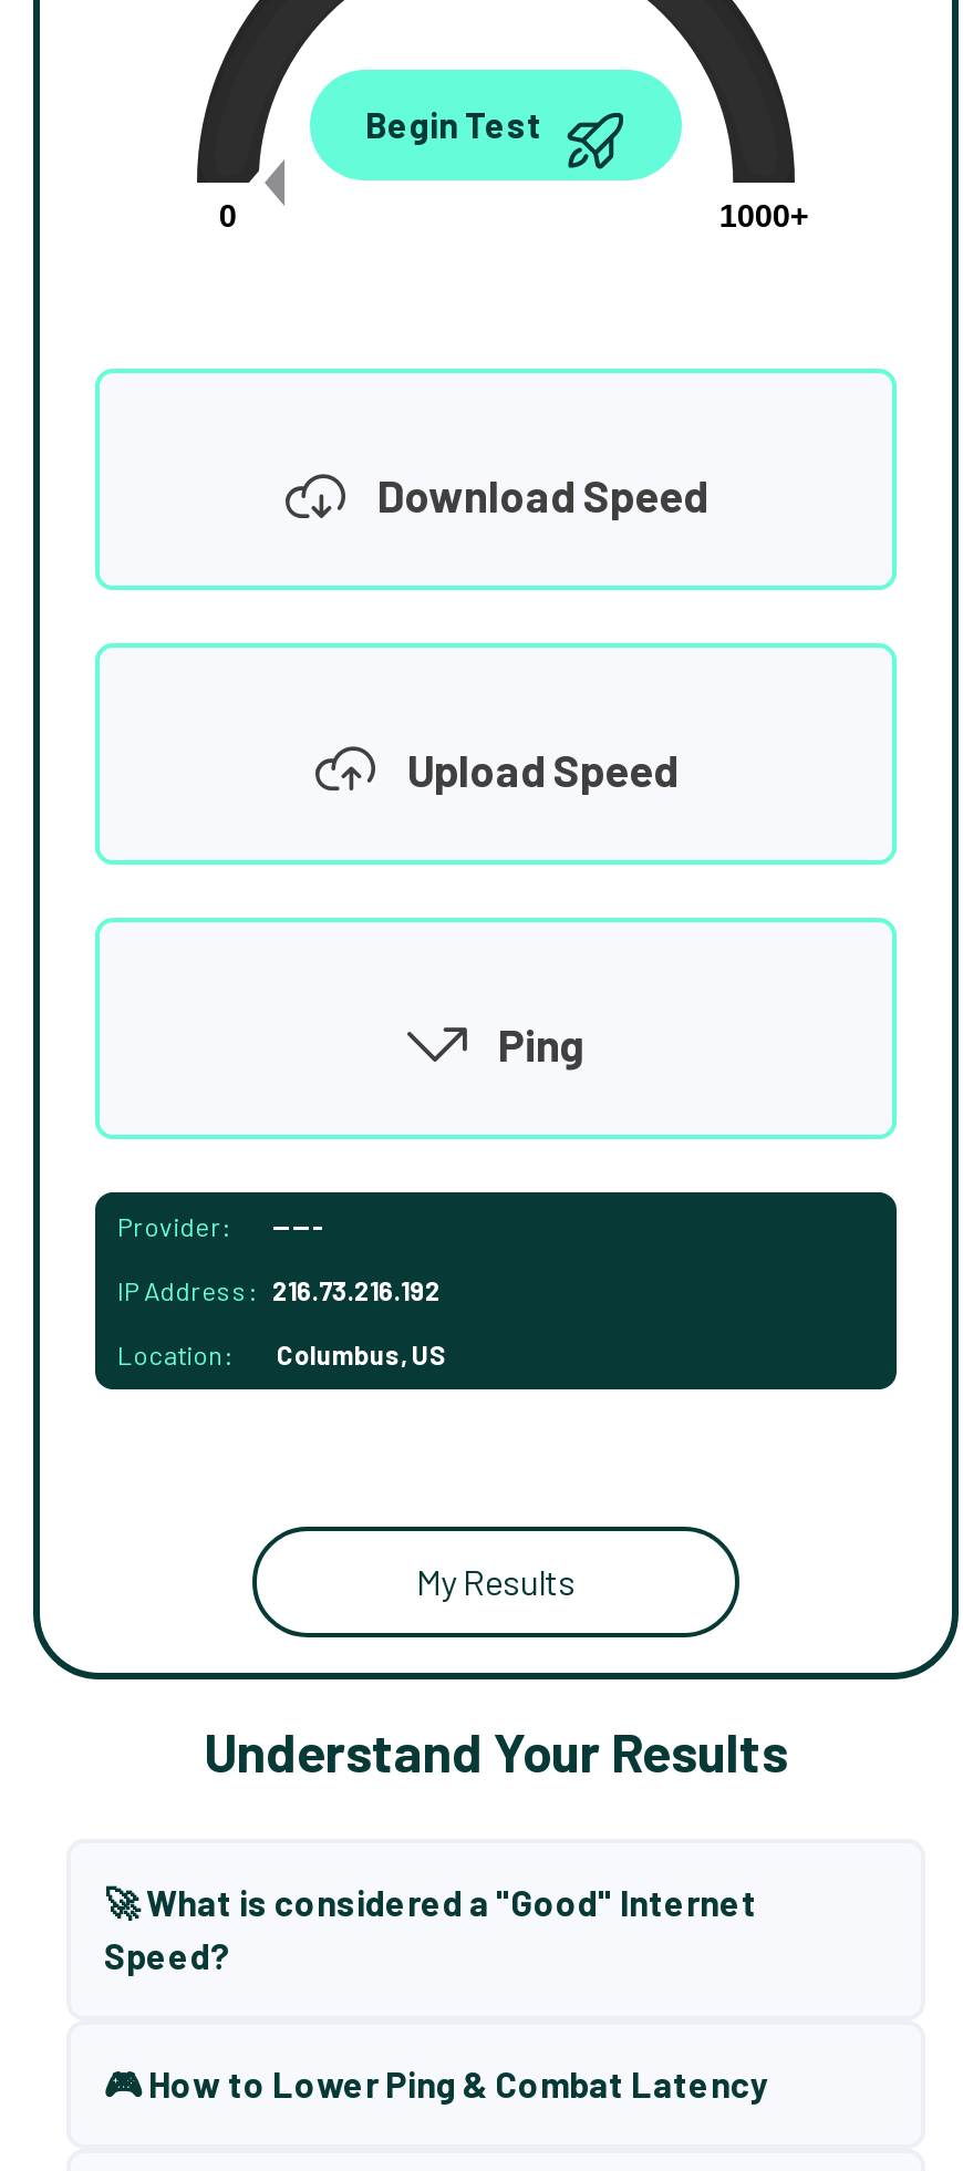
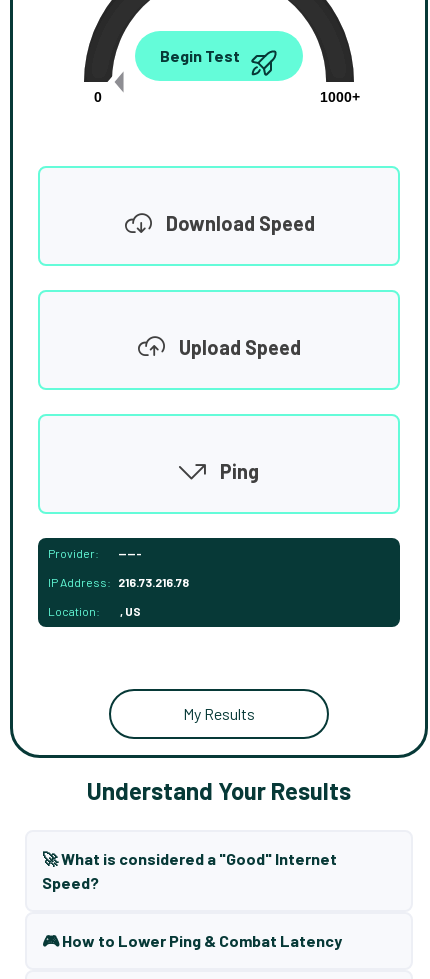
[117,1274,441,1305] IP Address: 216.73.216.192 -> [48,575,189,589] IP Address: 216.73.216.78
[277,1338,447,1369] Columbus, US -> [120,604,141,618] , US

